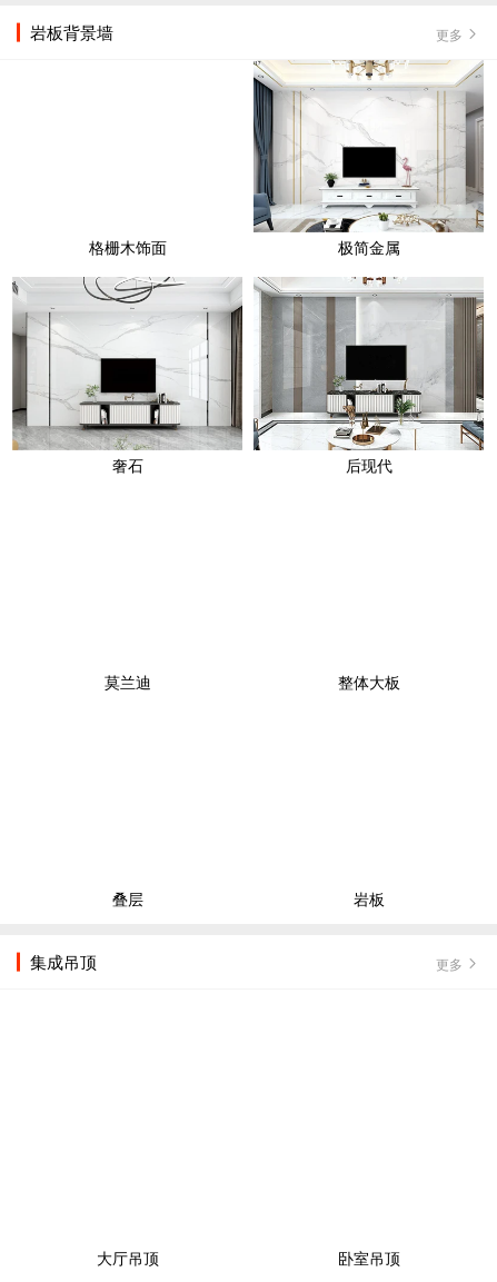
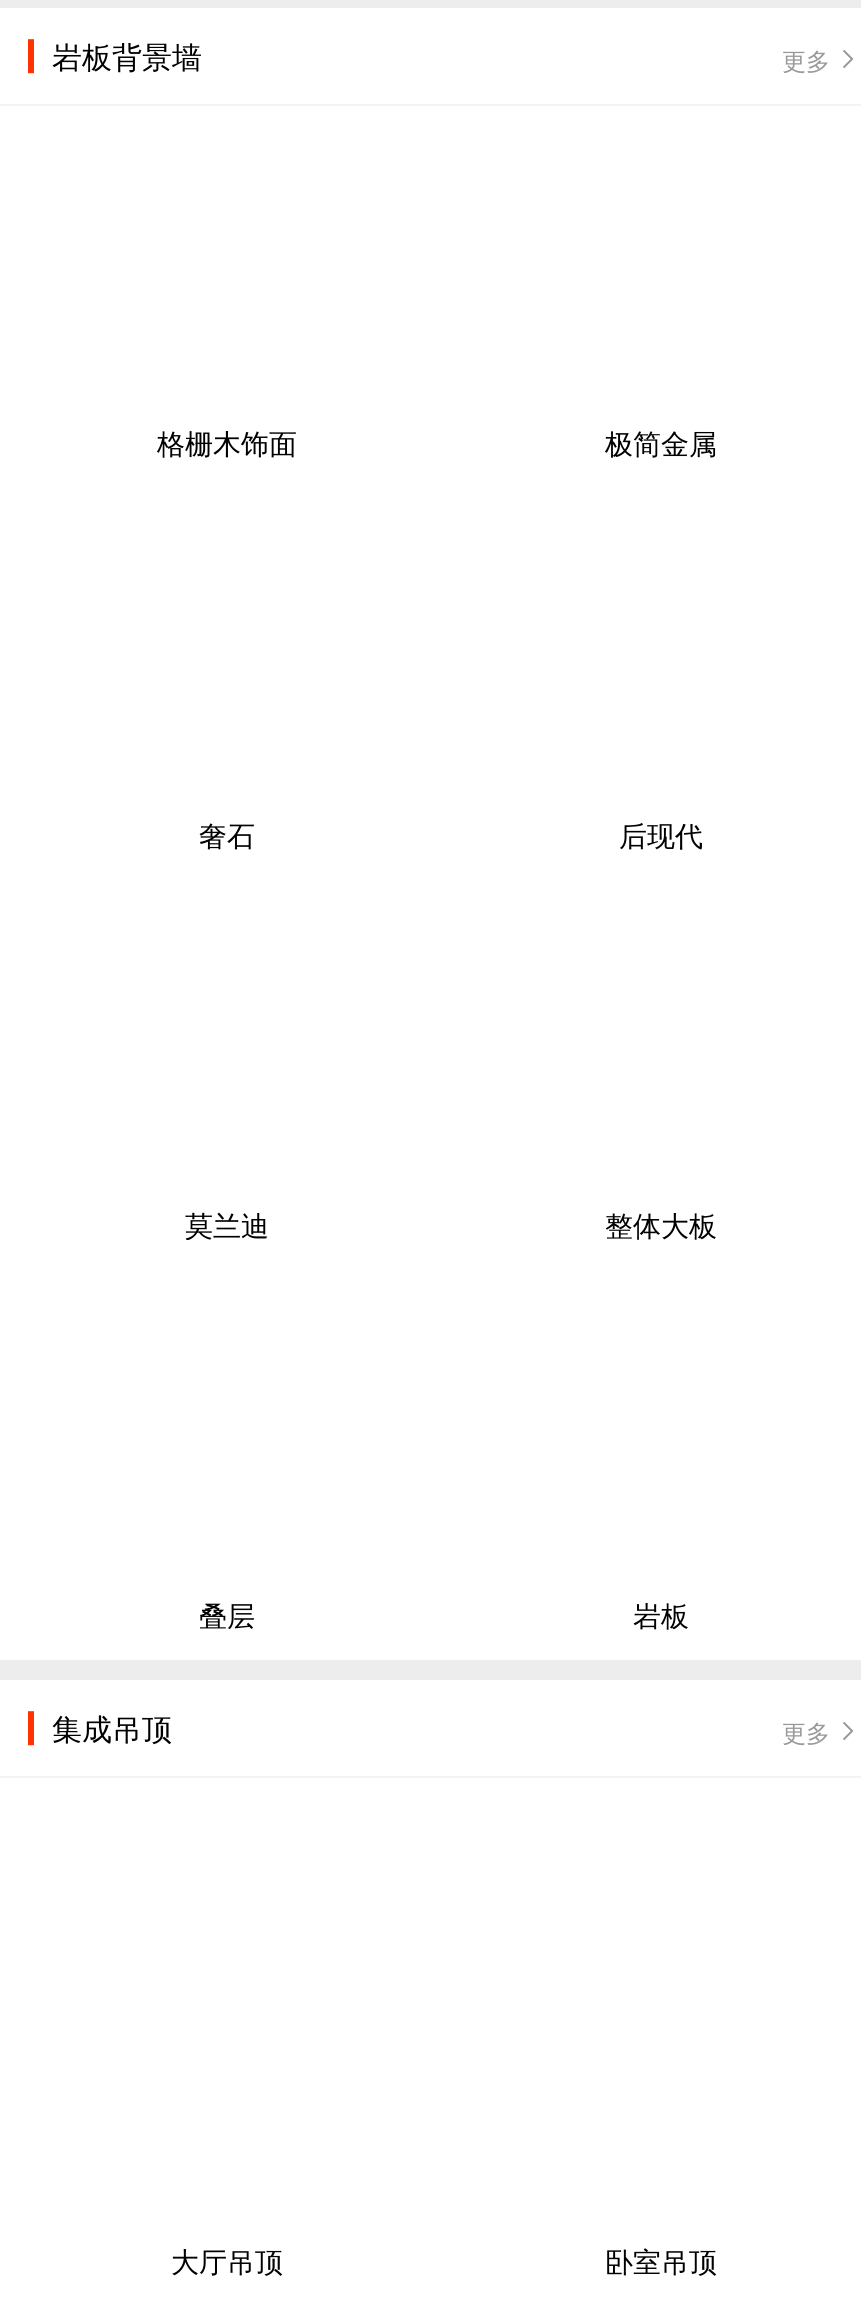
[252,59,485,233] [image] -> none
[11,276,243,451] [image] -> none
[252,276,485,451] [image] -> none

